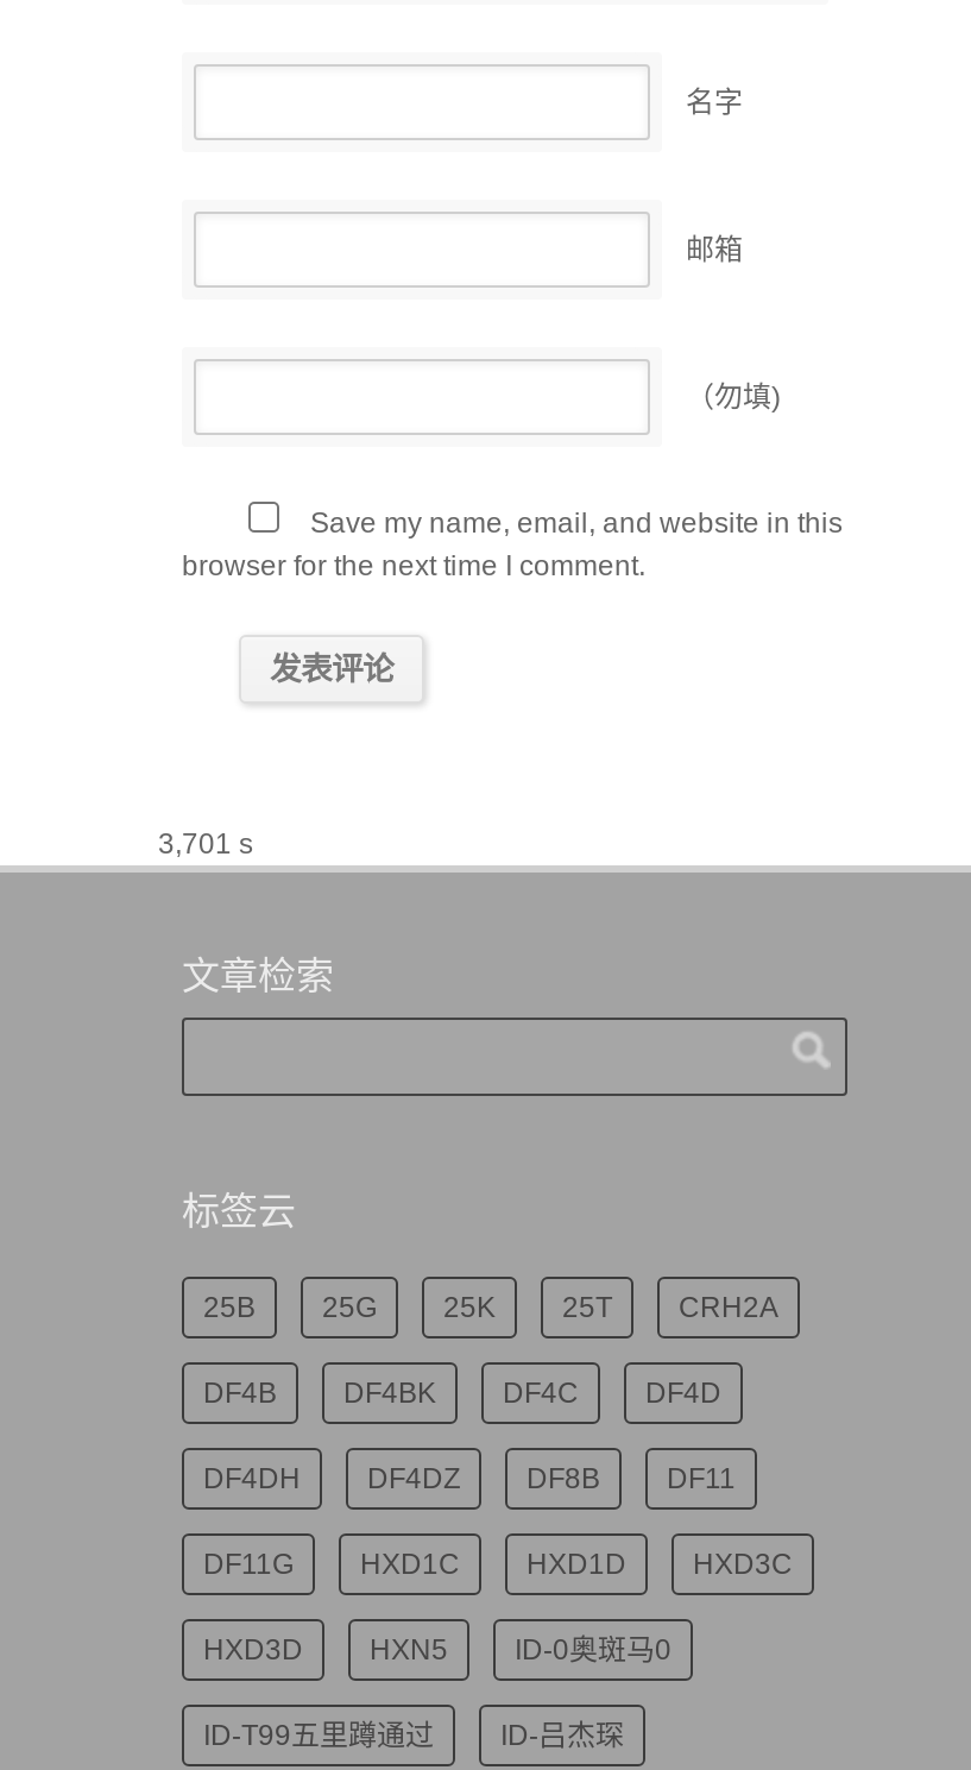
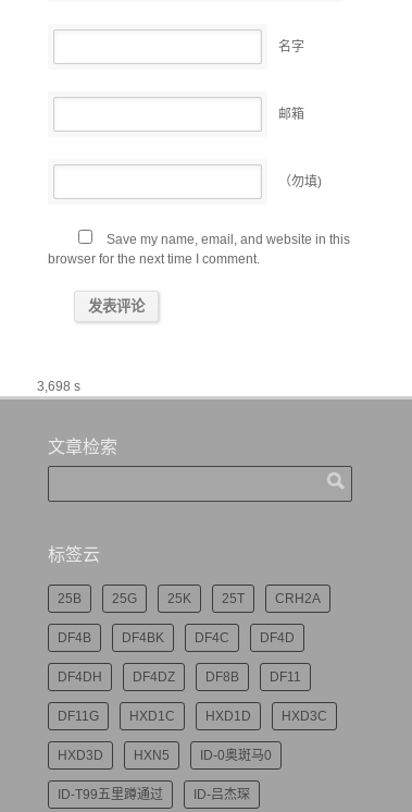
[158,828,253,861] 3,701 s -> [37,379,80,394] 3,698 s

